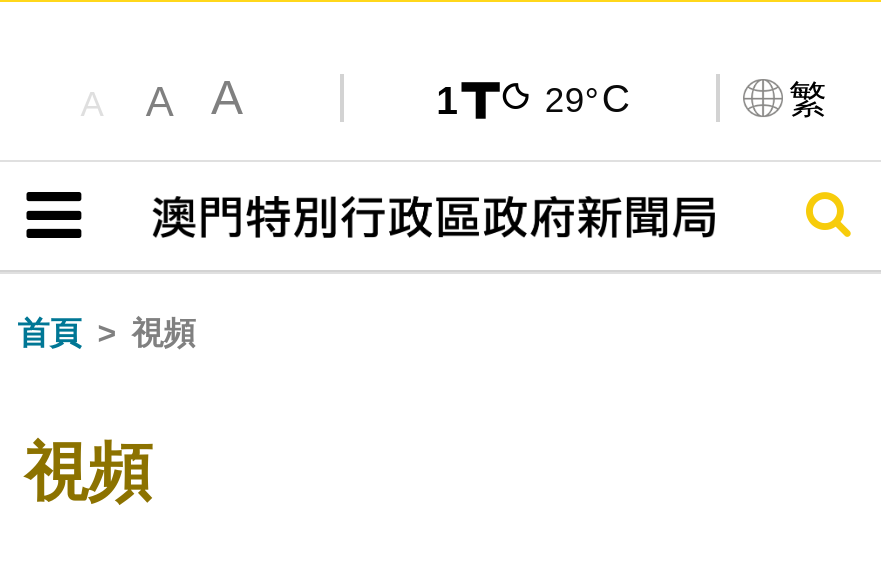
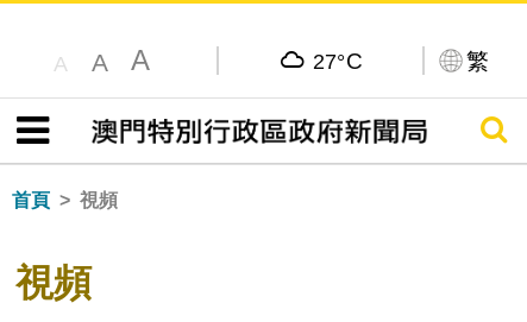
[436,75,630,122] 1 | 29° C -> [312,47,363,73] 27° C

